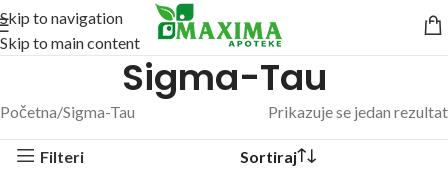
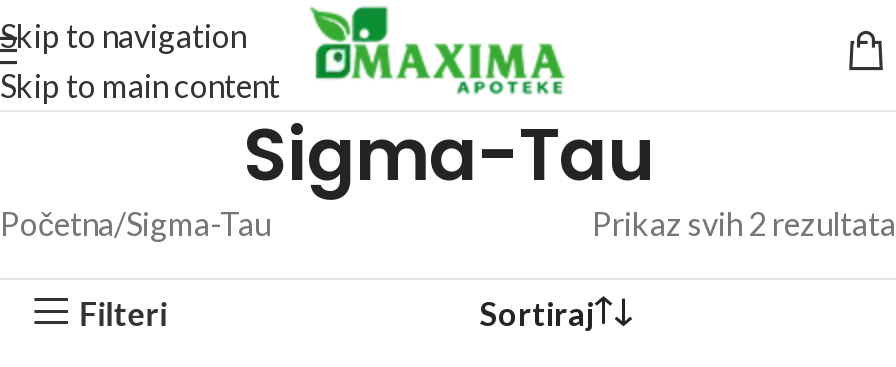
[268,102,448,121] Prikazuje se jedan rezultat -> [592,204,896,242] Prikaz svih 2 rezultata

